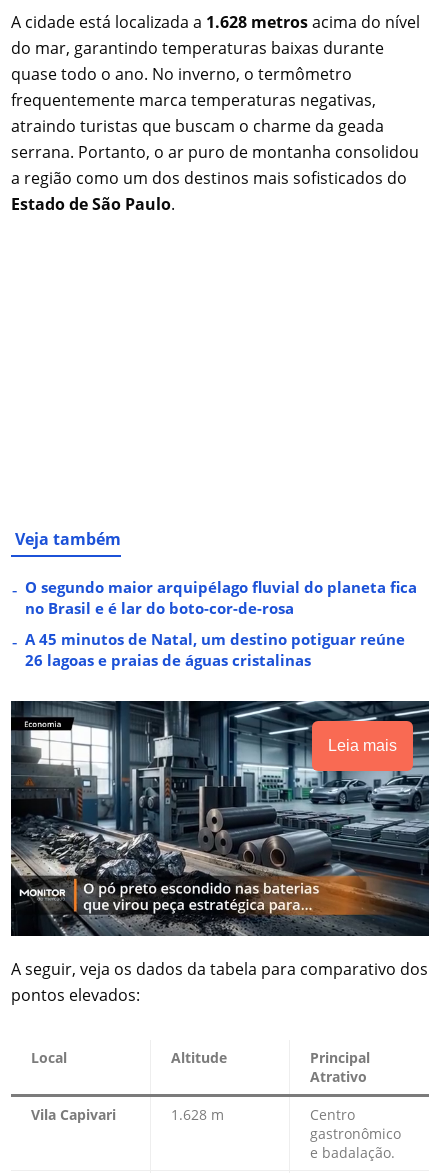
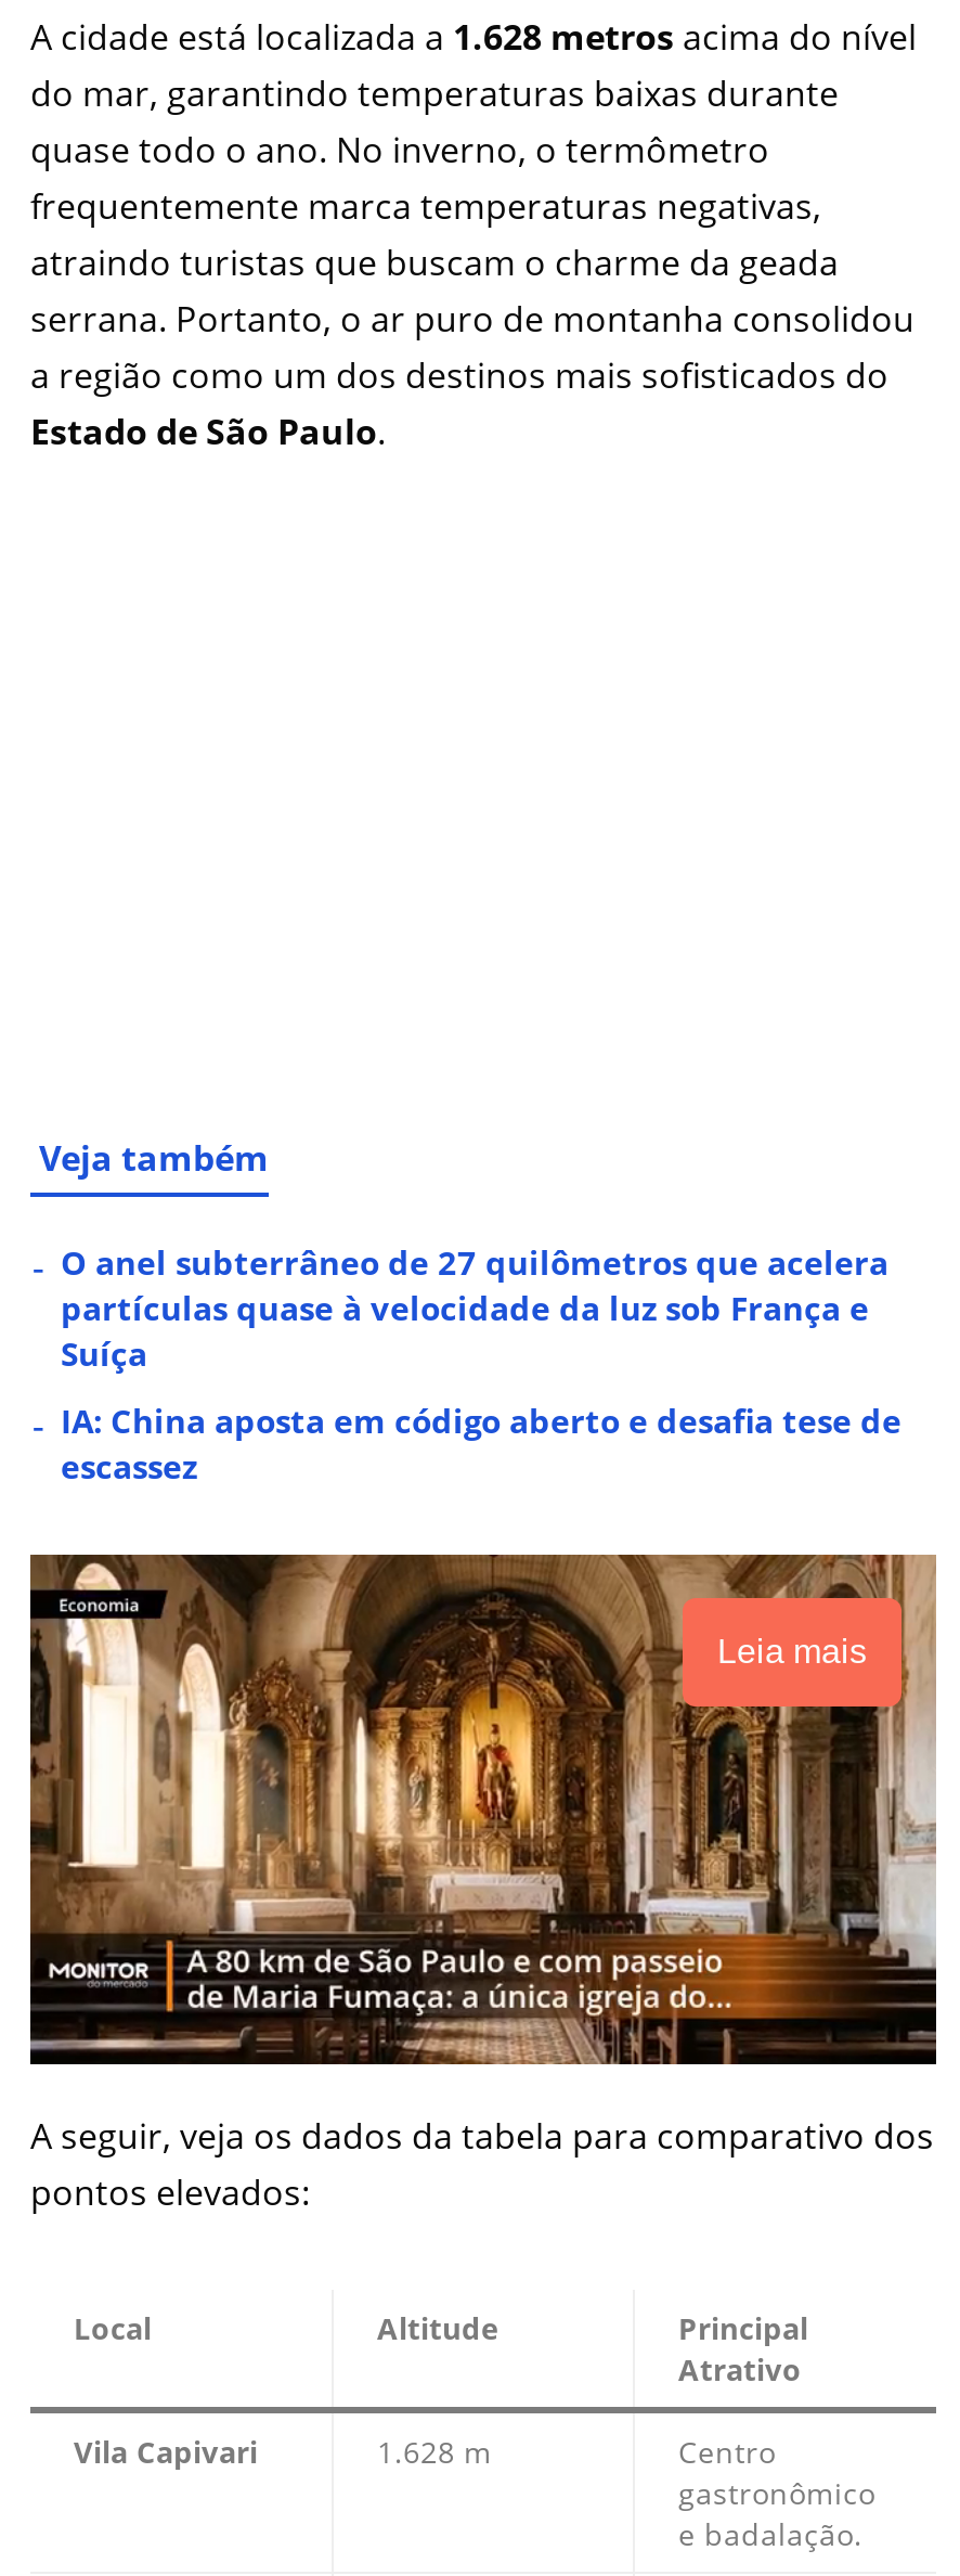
[25,577,417,618] O segundo maior arquipélago fluvial do planeta fica | no Brasil e é lar do boto-cor-de-rosa -> [61,1240,888,1375] O anel subterrâneo de 27 quilômetros que acelera | partículas quase à velocidade da luz sob França e | Suíça
[25,629,405,670] A 45 minutos de Natal, um destino potiguar reúne | 26 lagoas e praias de águas cristalinas -> [61,1399,901,1487] IA: China aposta em código aberto e desafia tese de | escassez
[10,700,430,937] [image] -> [28,1553,938,2066] [image]

